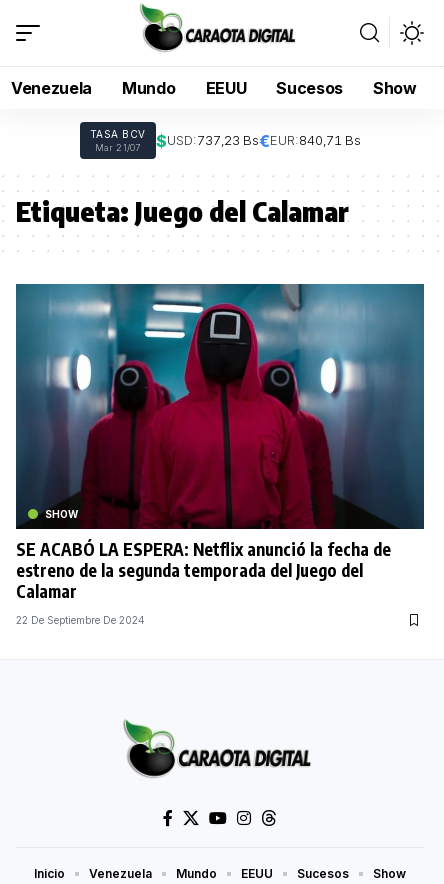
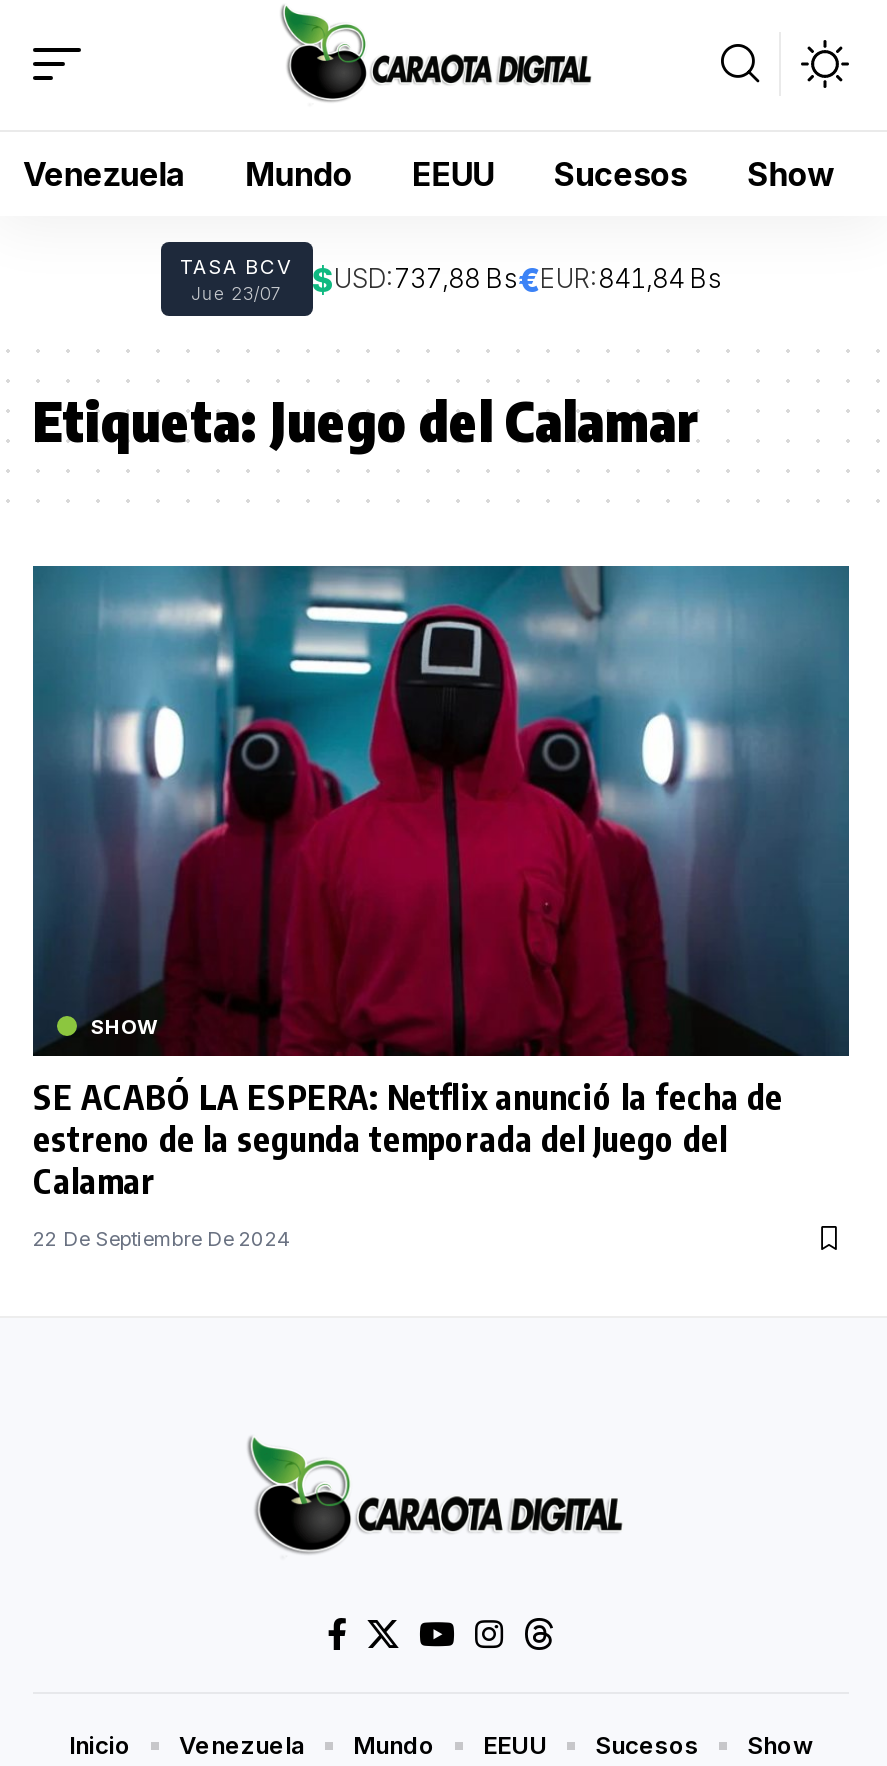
[95,131,360,153] Mar 21/07 | $USD:737,23 Bs€EUR:840,71 Bs -> [191,259,722,304] Jue 23/07 | $USD:737,88 Bs€EUR:841,84 Bs

